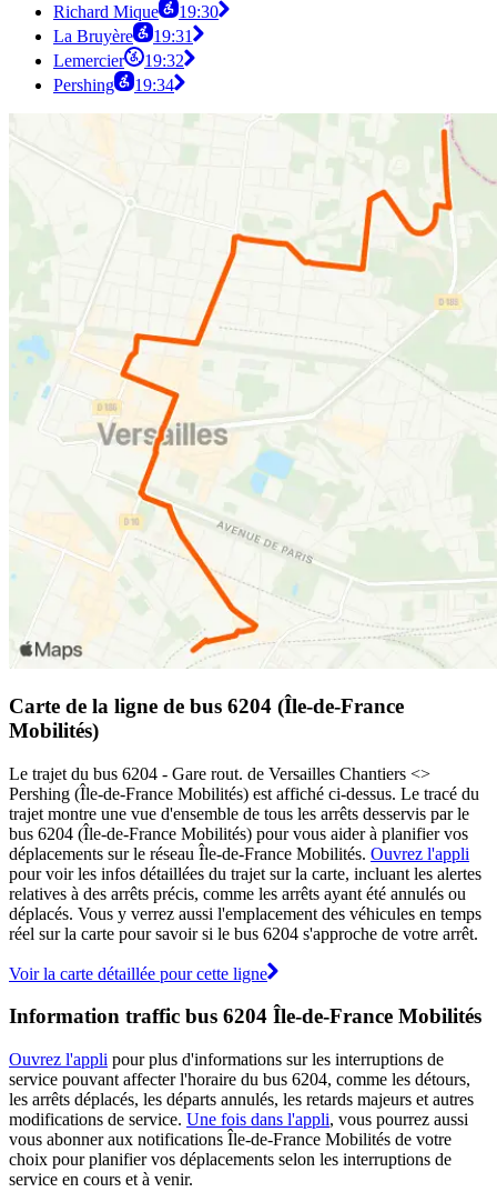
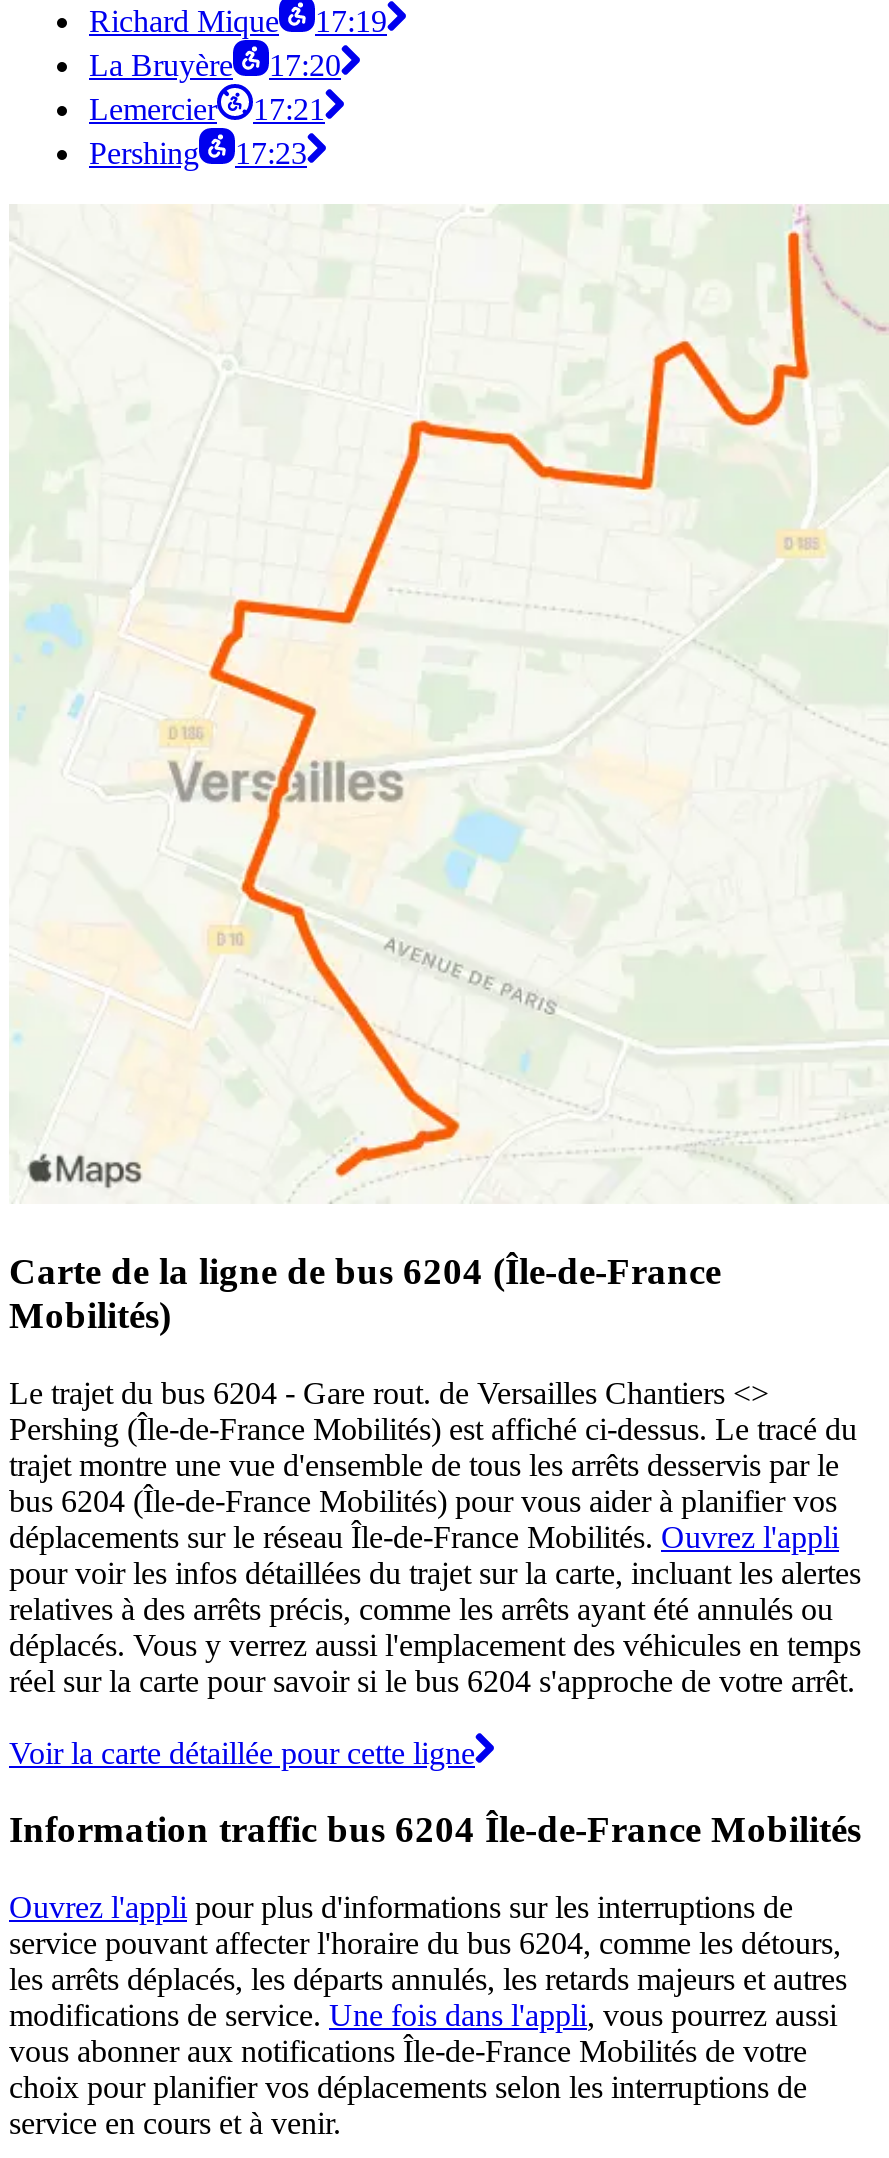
[53,2,219,21] Richard Mique 19:30 -> [89,4,387,38] Richard Mique 17:19
[53,27,193,46] La Bruyère 19:31 -> [89,48,341,82] La Bruyère 17:20
[53,51,184,70] Lemercier 19:32 -> [89,92,325,126] Lemercier 17:21
[53,76,174,95] Pershing 19:34 -> [89,136,307,170] Pershing 17:23

